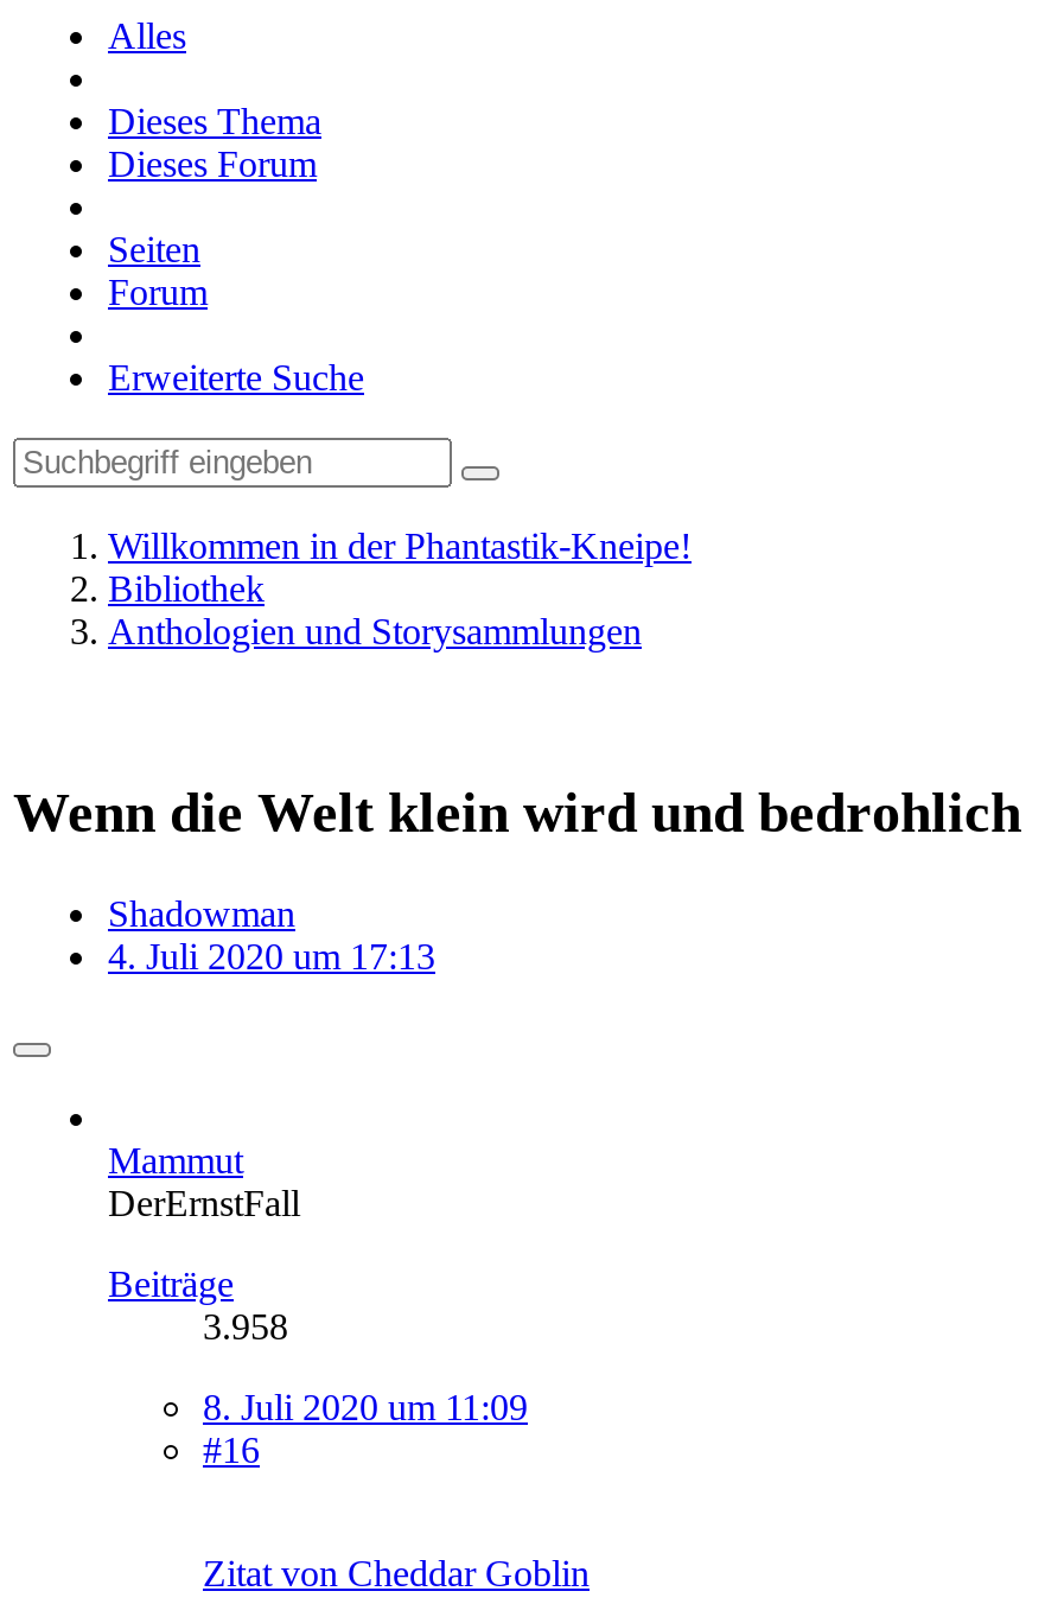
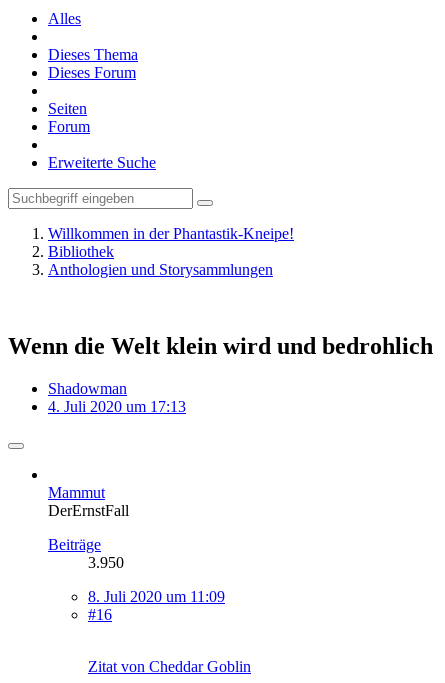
[203,1306,288,1346] 3.958 -> [88,554,124,571] 3.950

